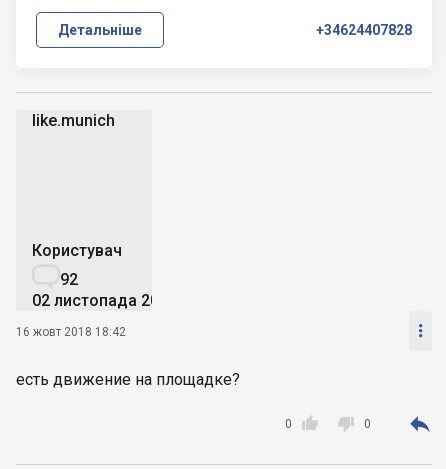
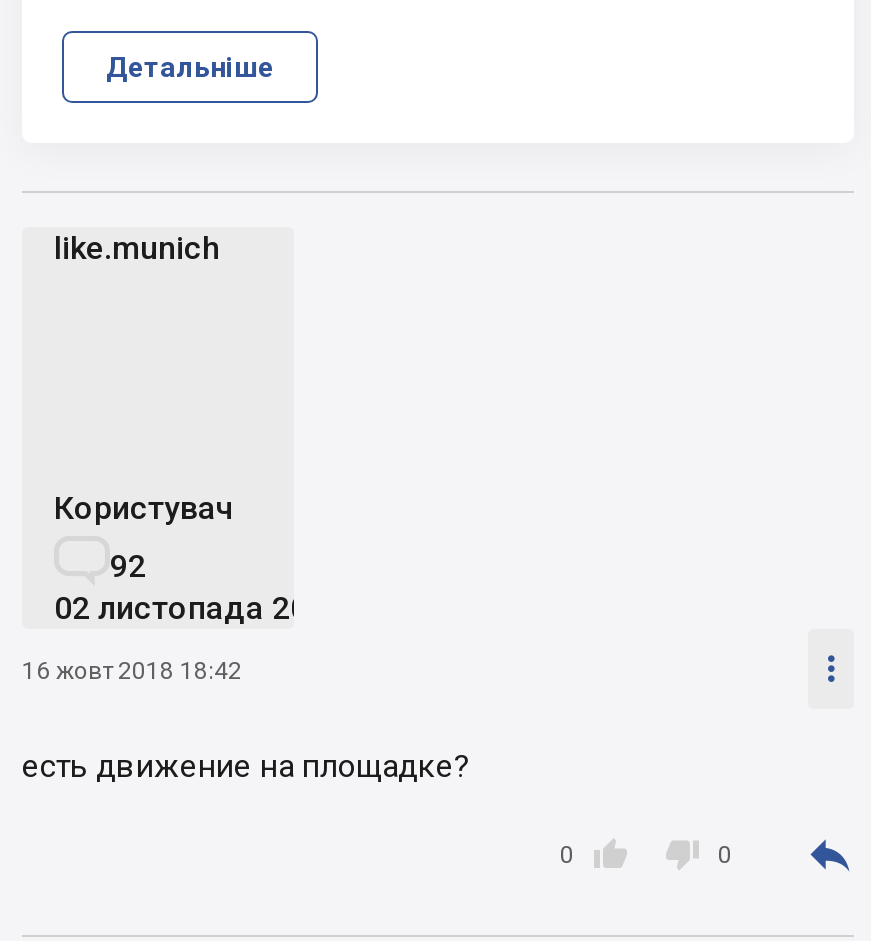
[316,22,412,38] +34624407828 -> none

